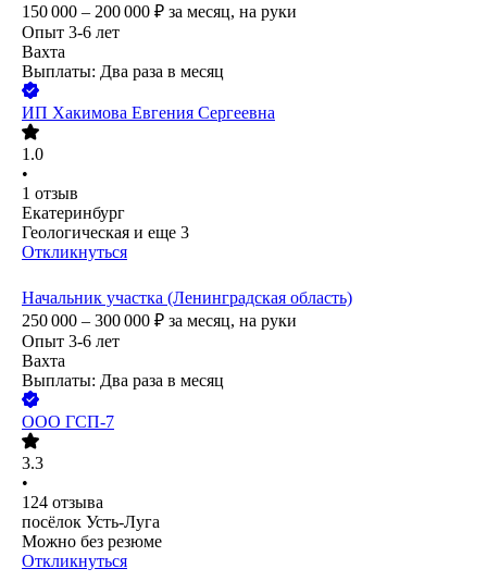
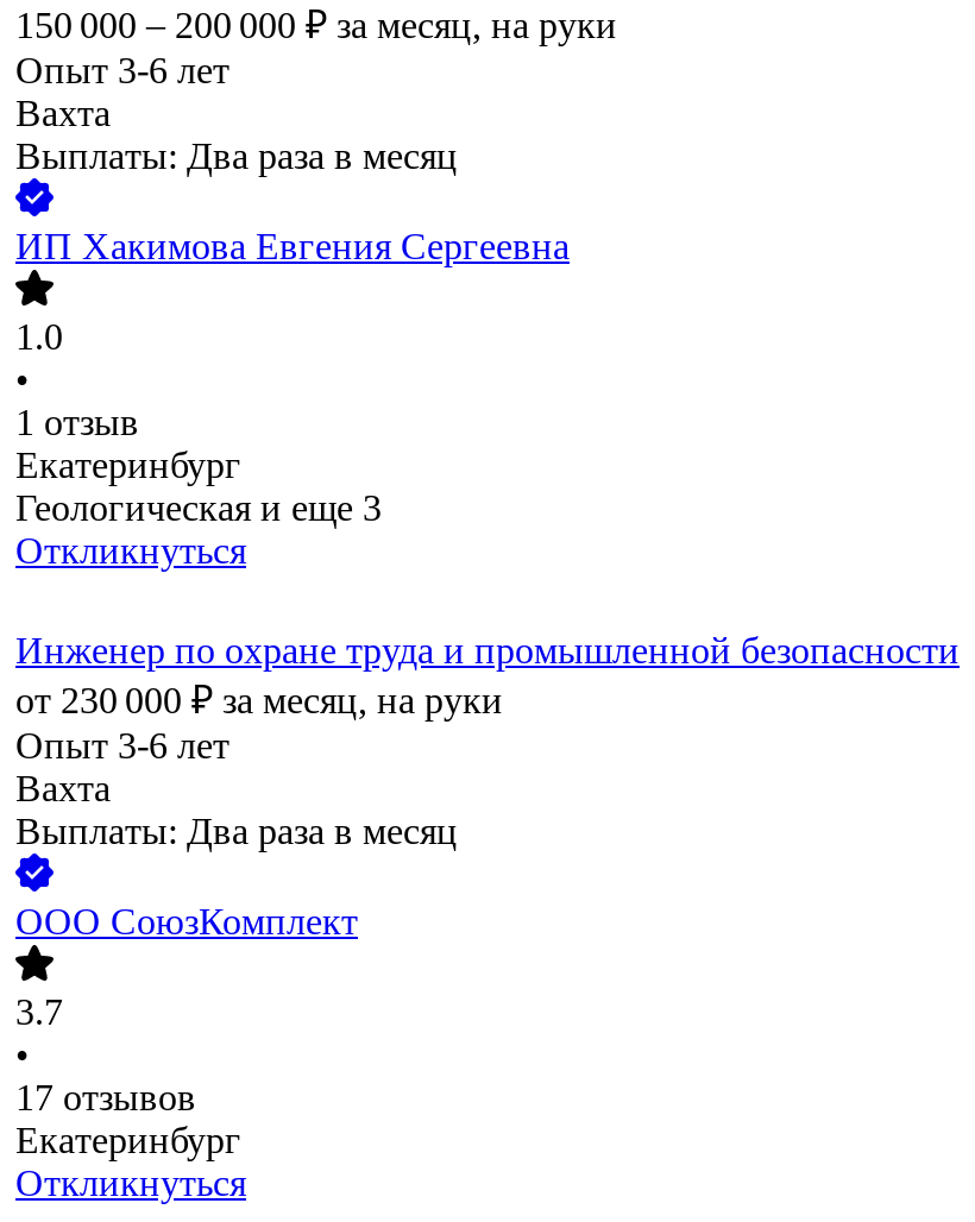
[22,289,352,330] Начальник участка (Ленинградская область) | 250 000 – 300 000 ₽ за месяц, на руки -> [15,631,960,721] Инженер по охране труда и промышленной безопасности | от 230 000 ₽ за месяц, на руки
[22,413,114,431] ООО ГСП-7 -> [15,902,358,942] ООО СоюзКомплект
[22,454,43,473] 3.3 -> [15,992,63,1033] 3.7
[22,493,162,551] 124 отзыва | посёлок Усть-Луга | Можно без резюме -> [15,1078,241,1161] 17 отзывов | Екатеринбург

